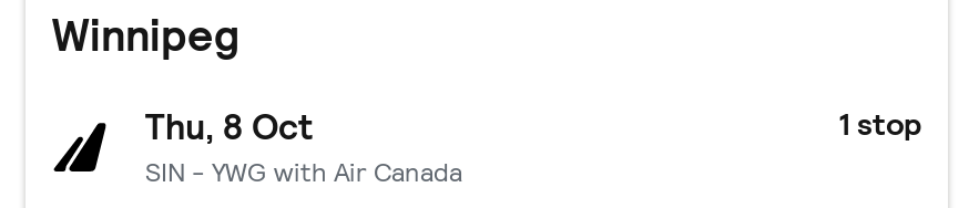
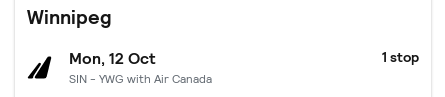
[145,106,314,148] Thu, 8 Oct -> [69,49,156,68] Mon, 12 Oct

